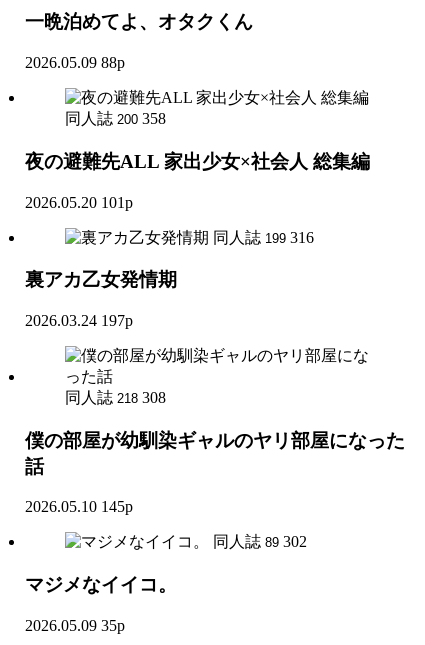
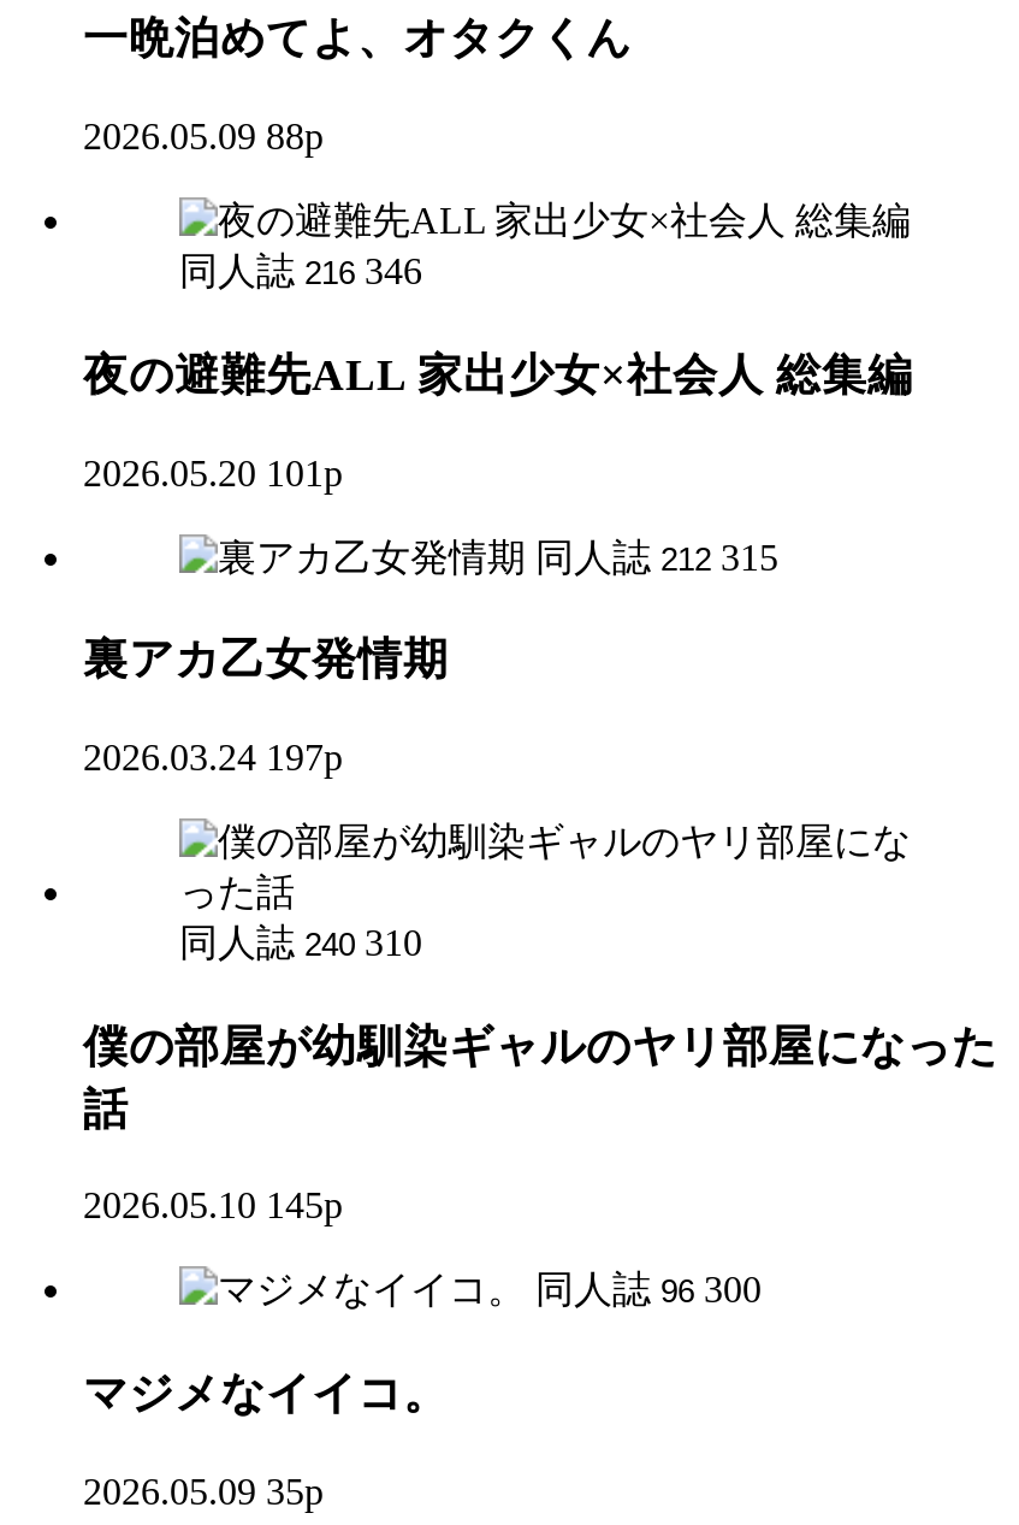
[65,110,166,127] 同人誌 200 358 -> [179,251,422,292] 同人誌 216 346
[213,228,314,245] 同人誌 199 316 -> [535,536,778,577] 同人誌 212 315
[65,389,166,406] 同人誌 218 308 -> [179,922,422,963] 同人誌 240 310
[213,533,307,550] 同人誌 89 302 -> [535,1270,762,1311] 同人誌 96 300

